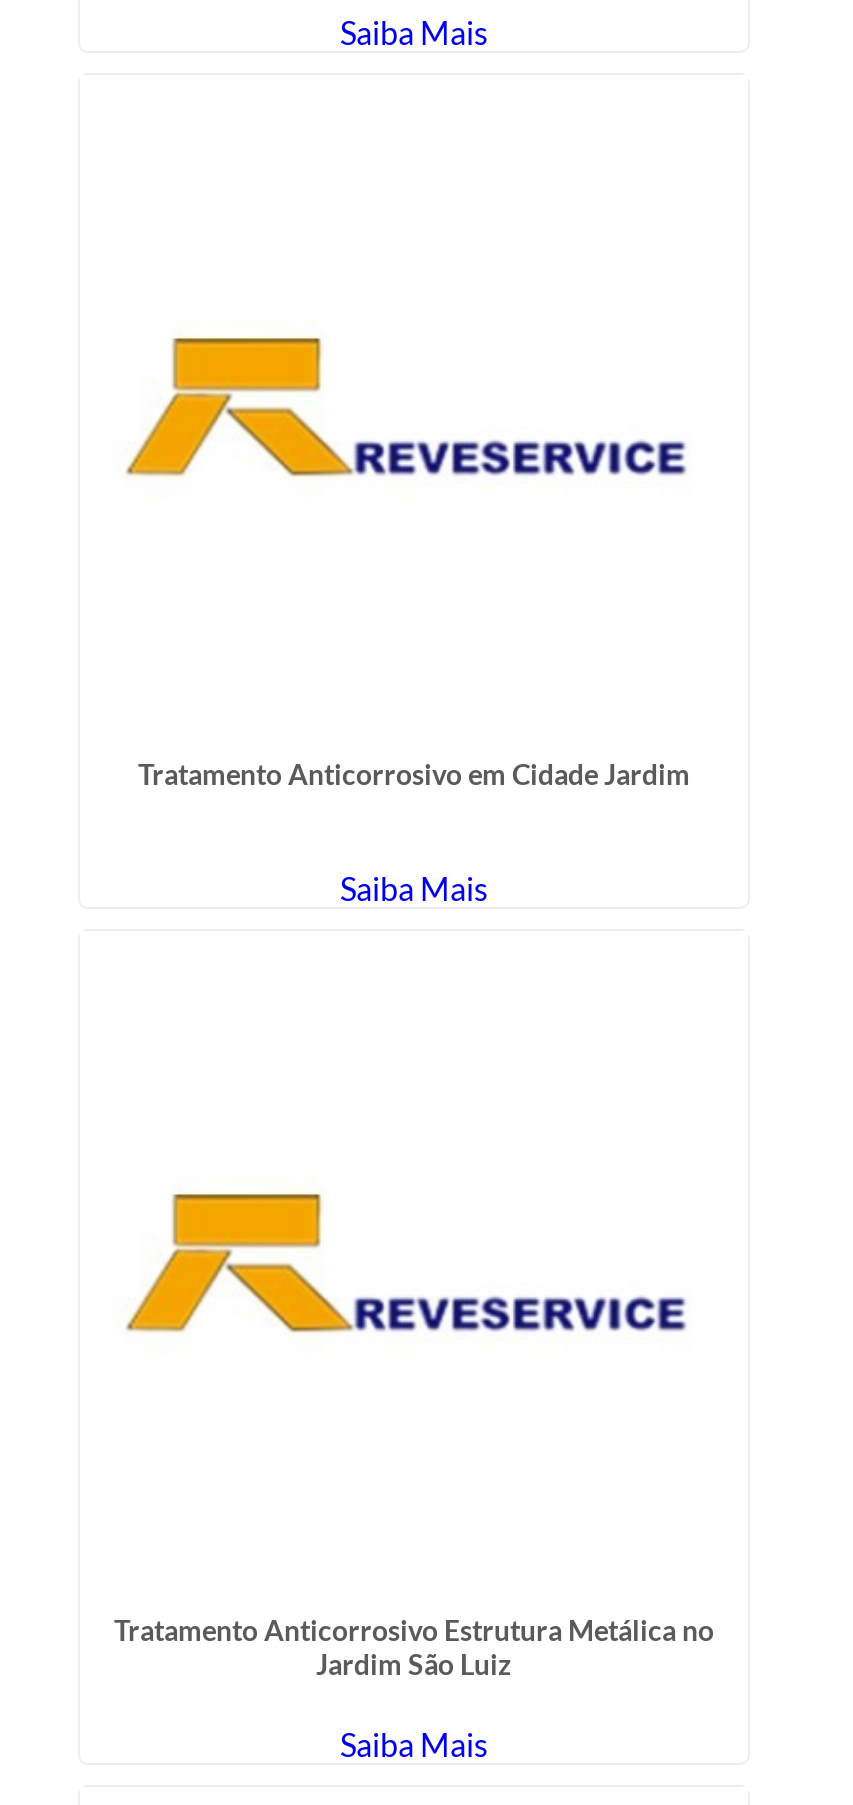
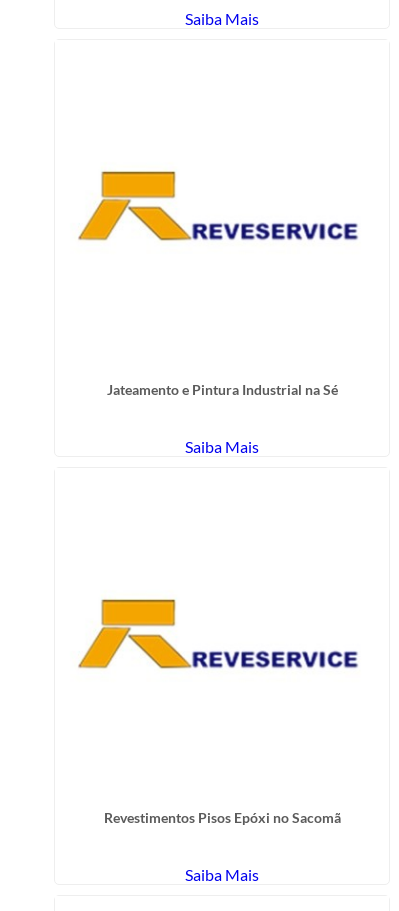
[138,757,690,791] Tratamento Anticorrosivo em Cidade Jardim -> [106,381,337,398] Jateamento e Pintura Industrial na Sé
[114,1612,714,1680] Tratamento Anticorrosivo Estrutura Metálica no | Jardim São Luiz -> [103,809,340,826] Revestimentos Pisos Epóxi no Sacomã

